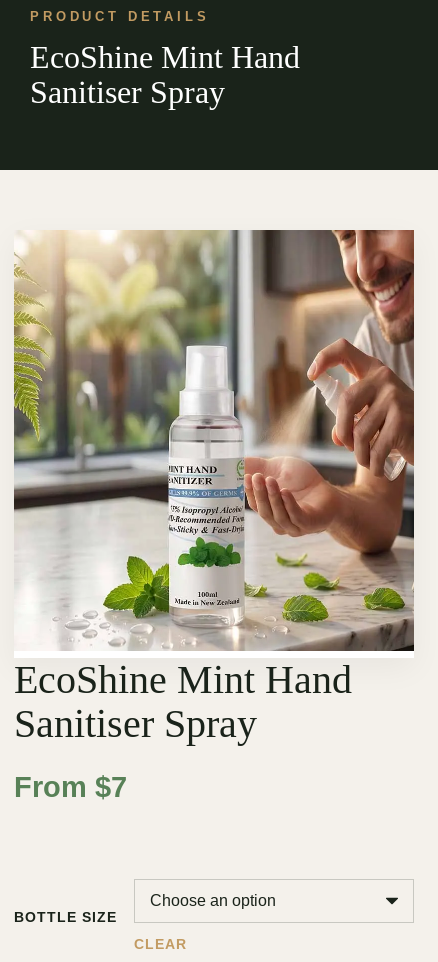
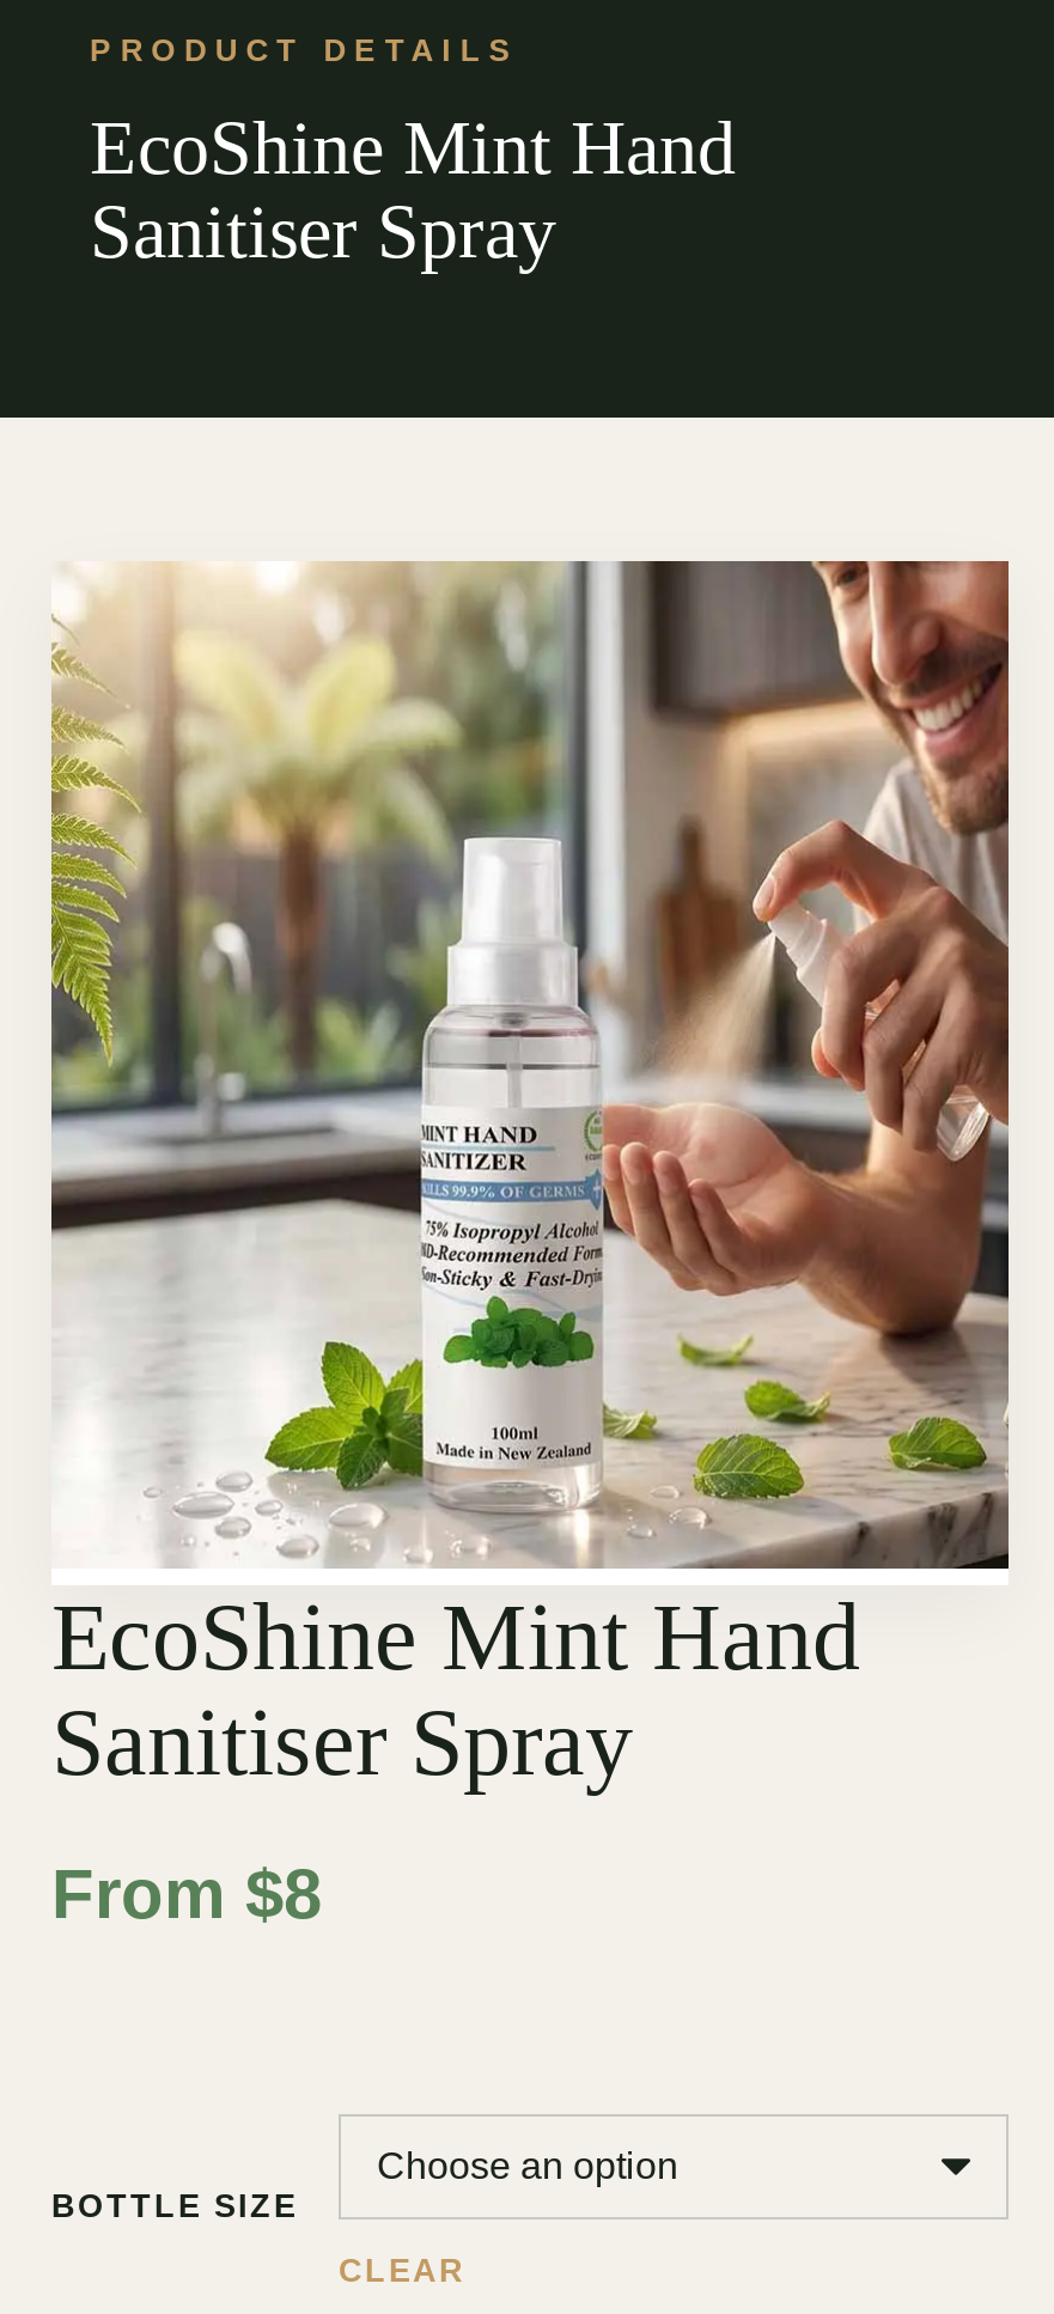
[14,771,127,803] From $7 -> [51,1856,322,1933] From $8

